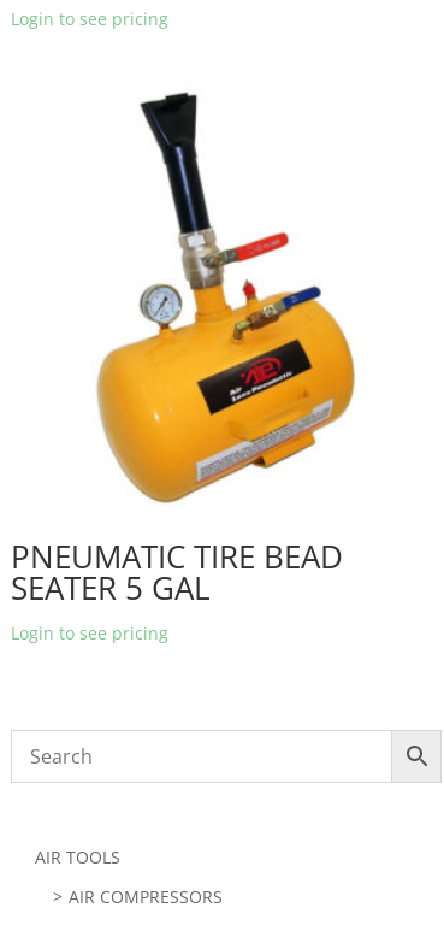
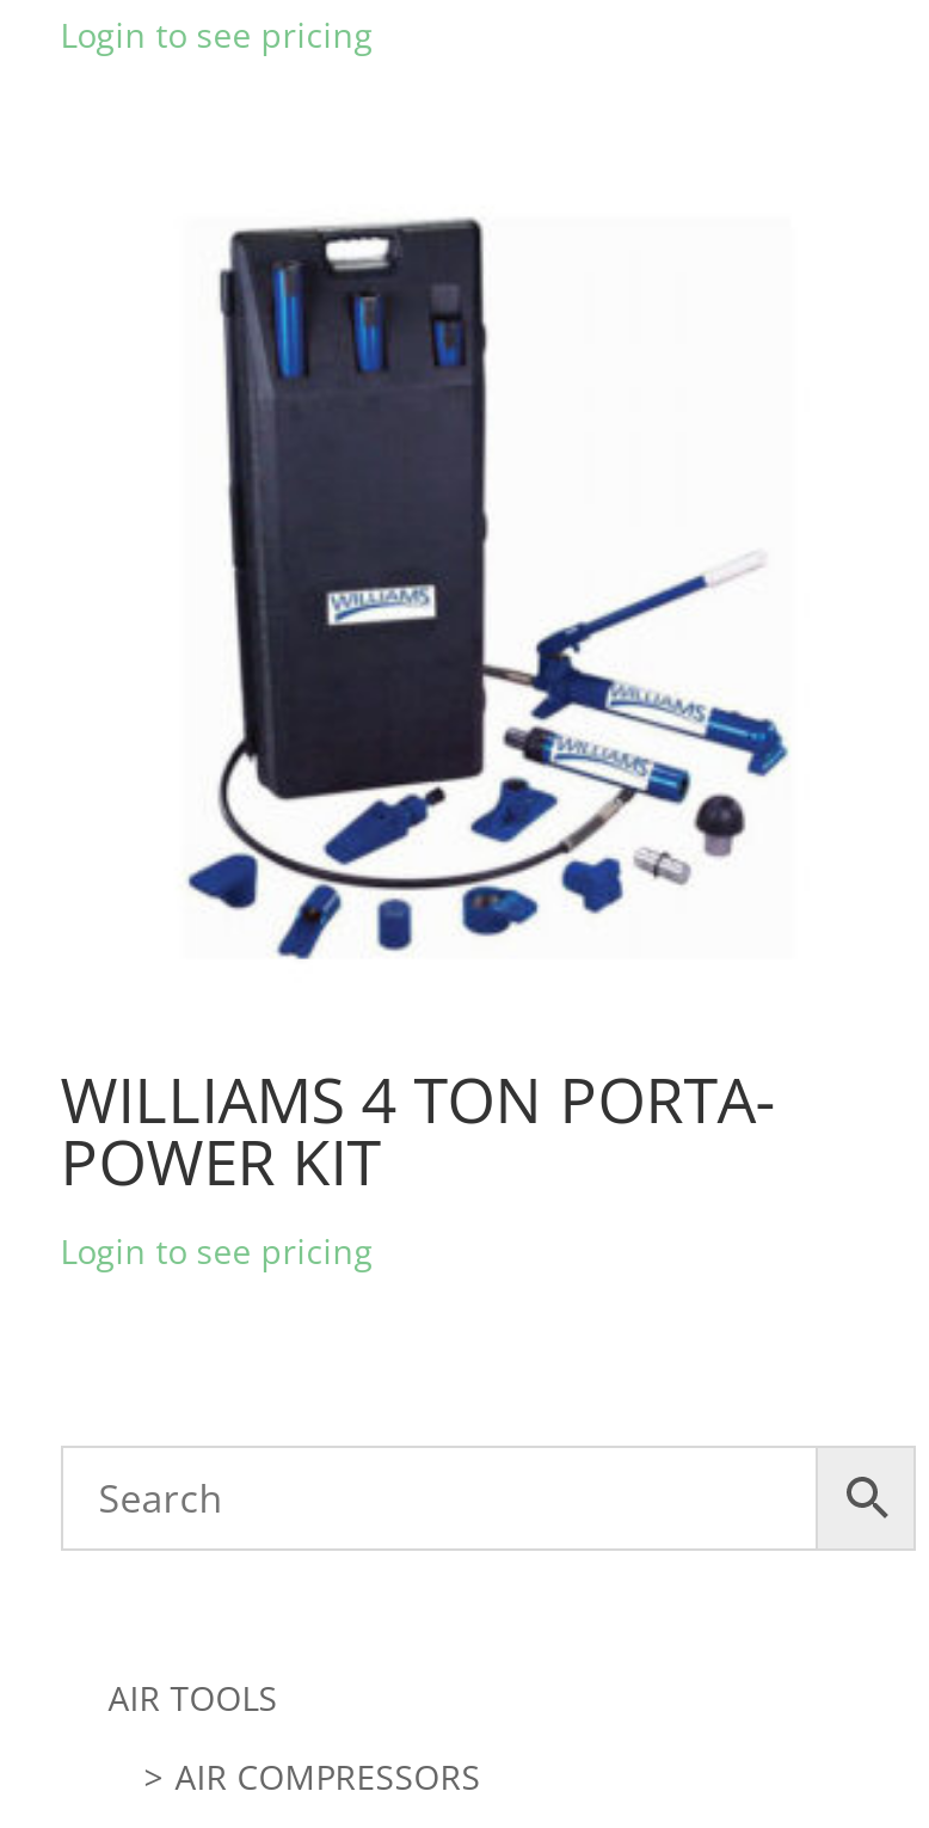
[11,92,377,609] [image] | PNEUMATIC TIRE BEAD | SEATER 5 GAL -> [60,180,789,1205] [image] | WILLIAMS 4 TON PORTA- | POWER KIT

